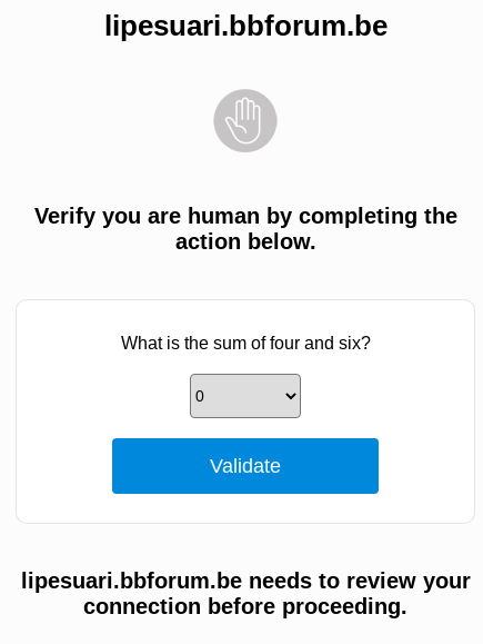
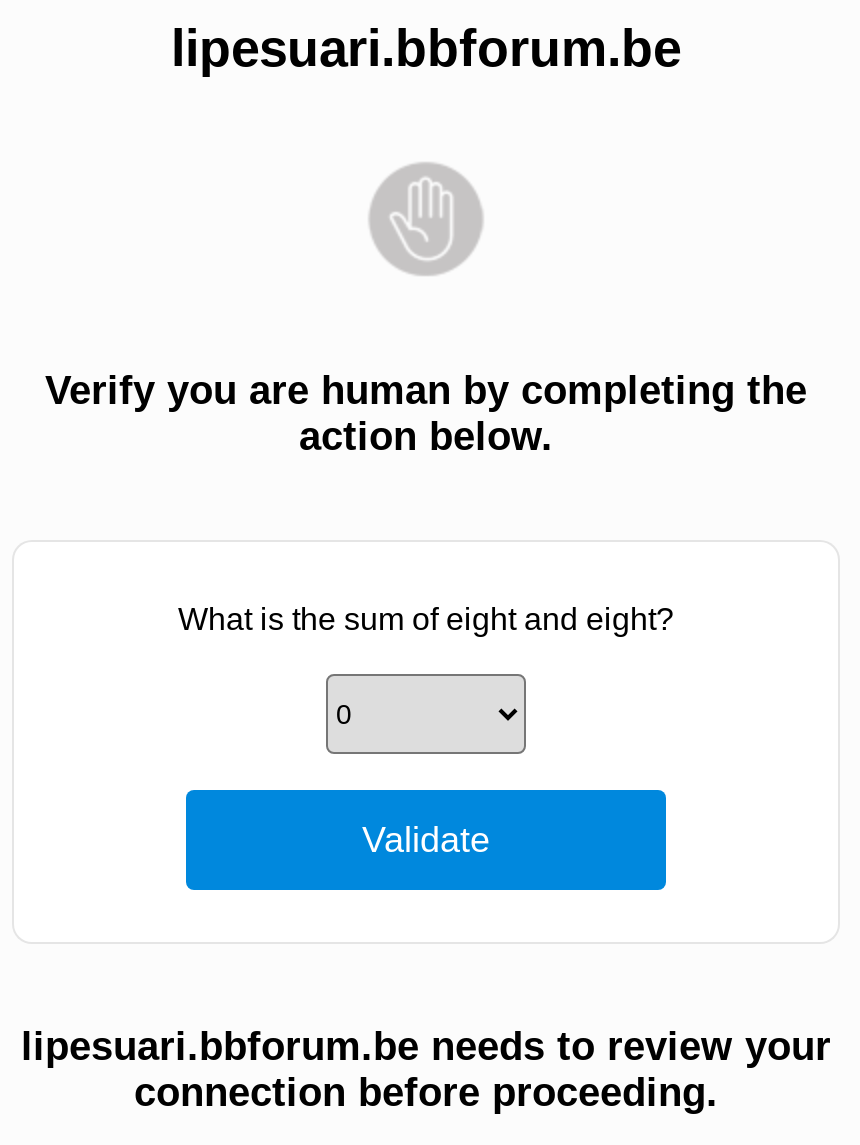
[120,334,370,353] What is the sum of four and six? -> [178,602,674,636] What is the sum of eight and eight?

